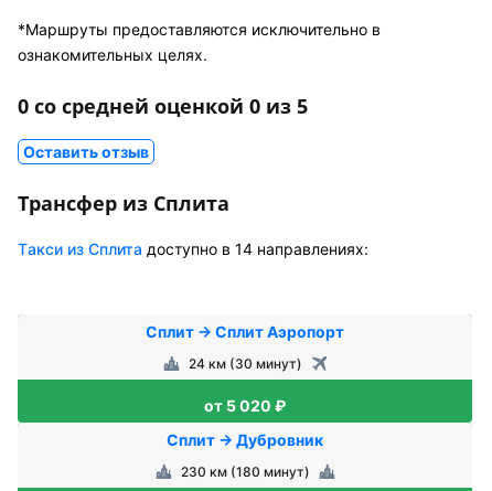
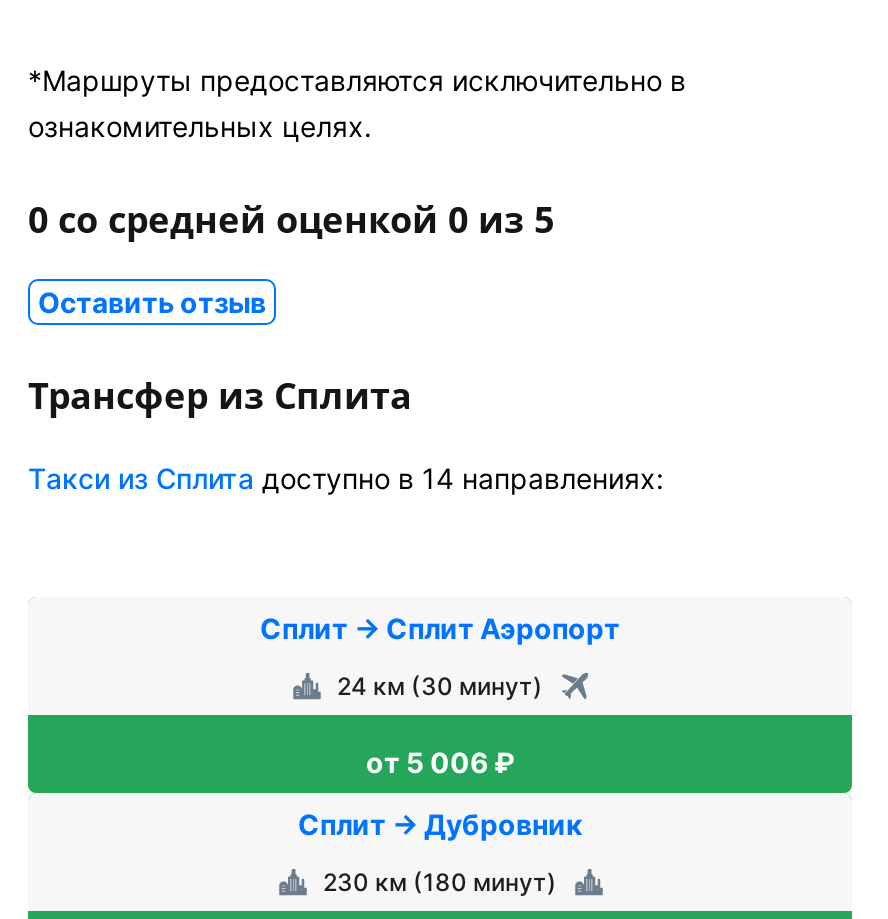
[204,396,286,414] от 5 020 ₽ -> [366,744,514,778] от 5 006 ₽

